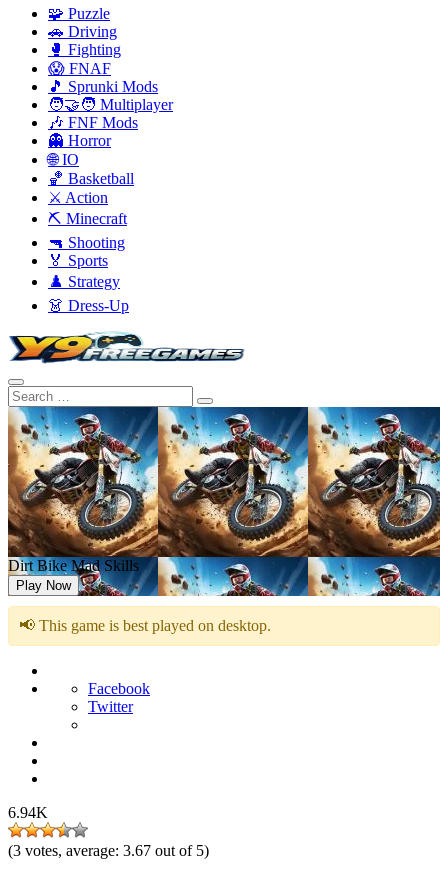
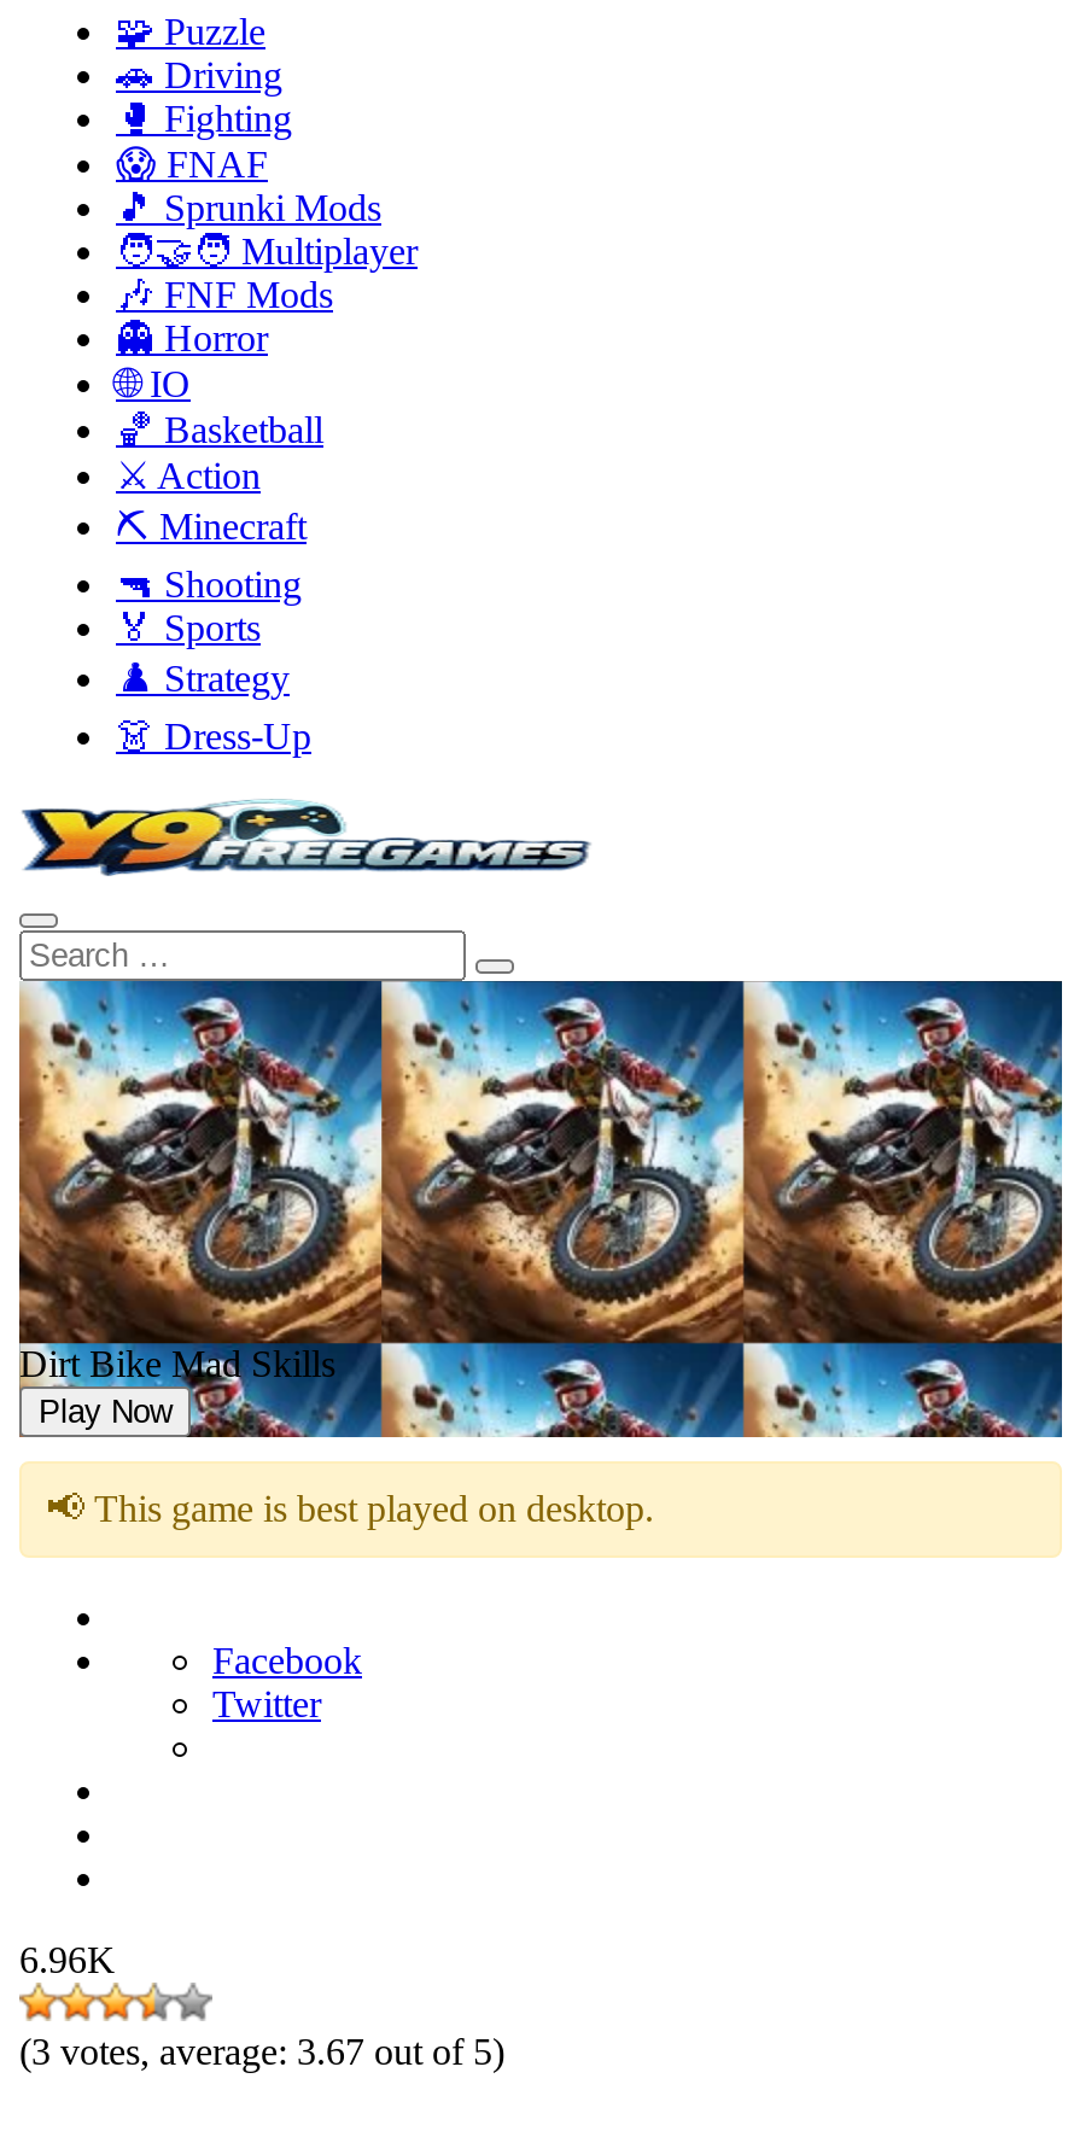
[8,804,48,821] 6.94K -> [19,1939,116,1980] 6.96K

